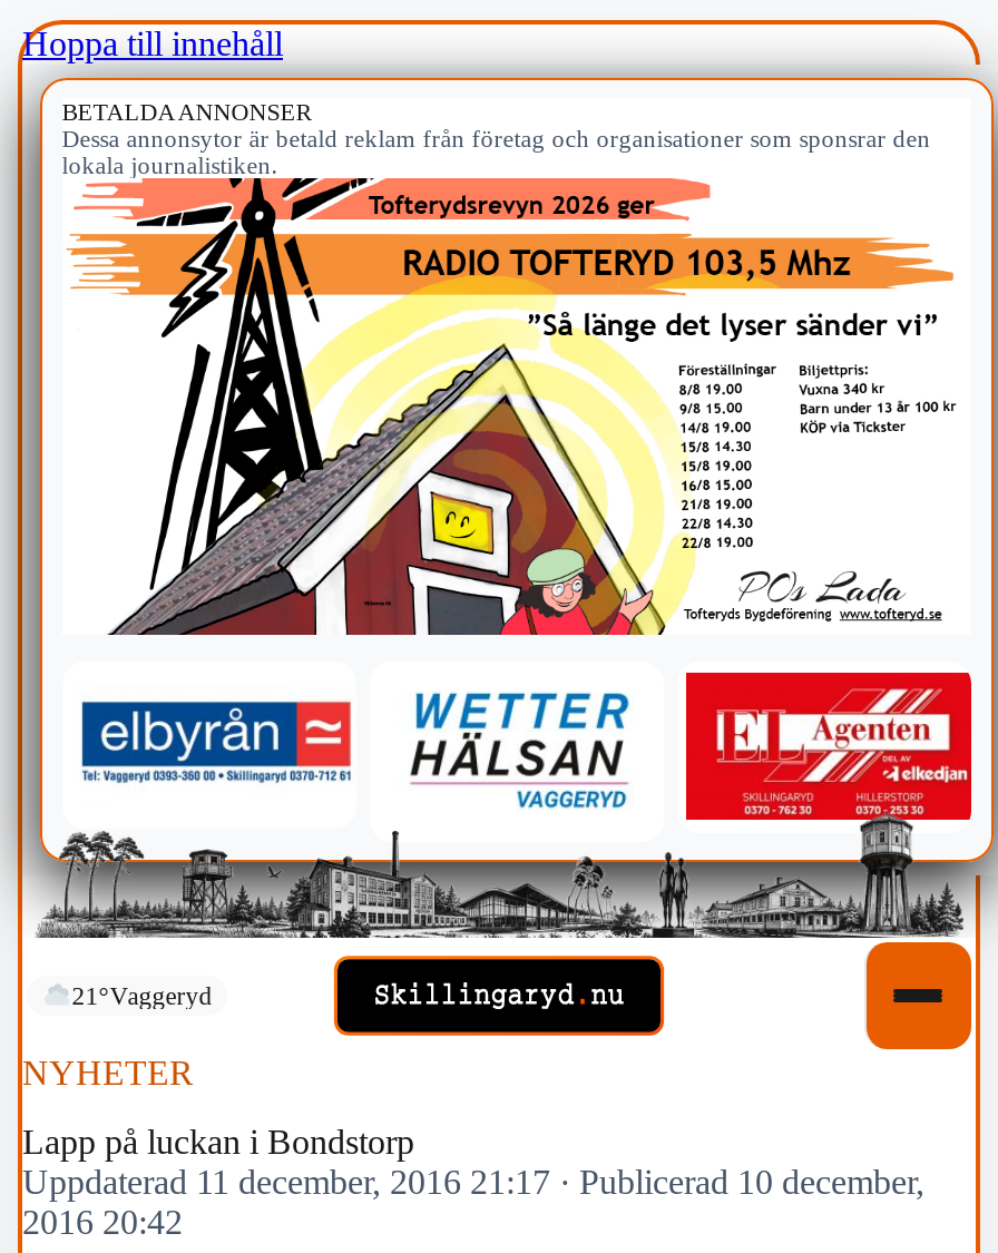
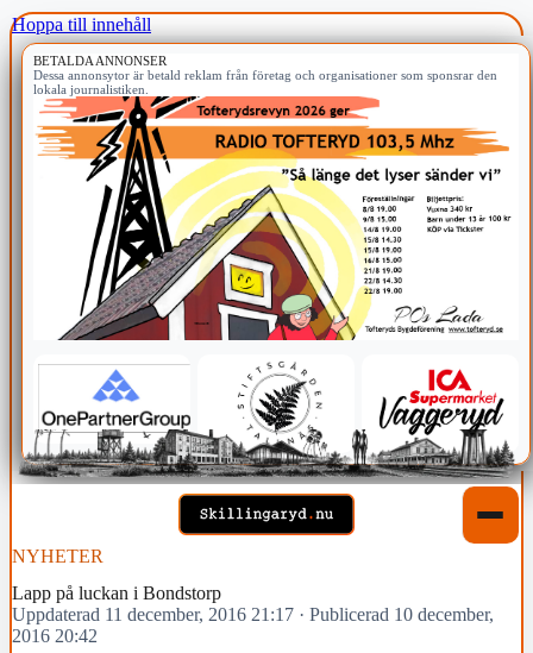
[38,670,987,942] [image] -> [19,359,528,486] [image]
[72,982,212,1009] 21°Vaggeryd -> none

